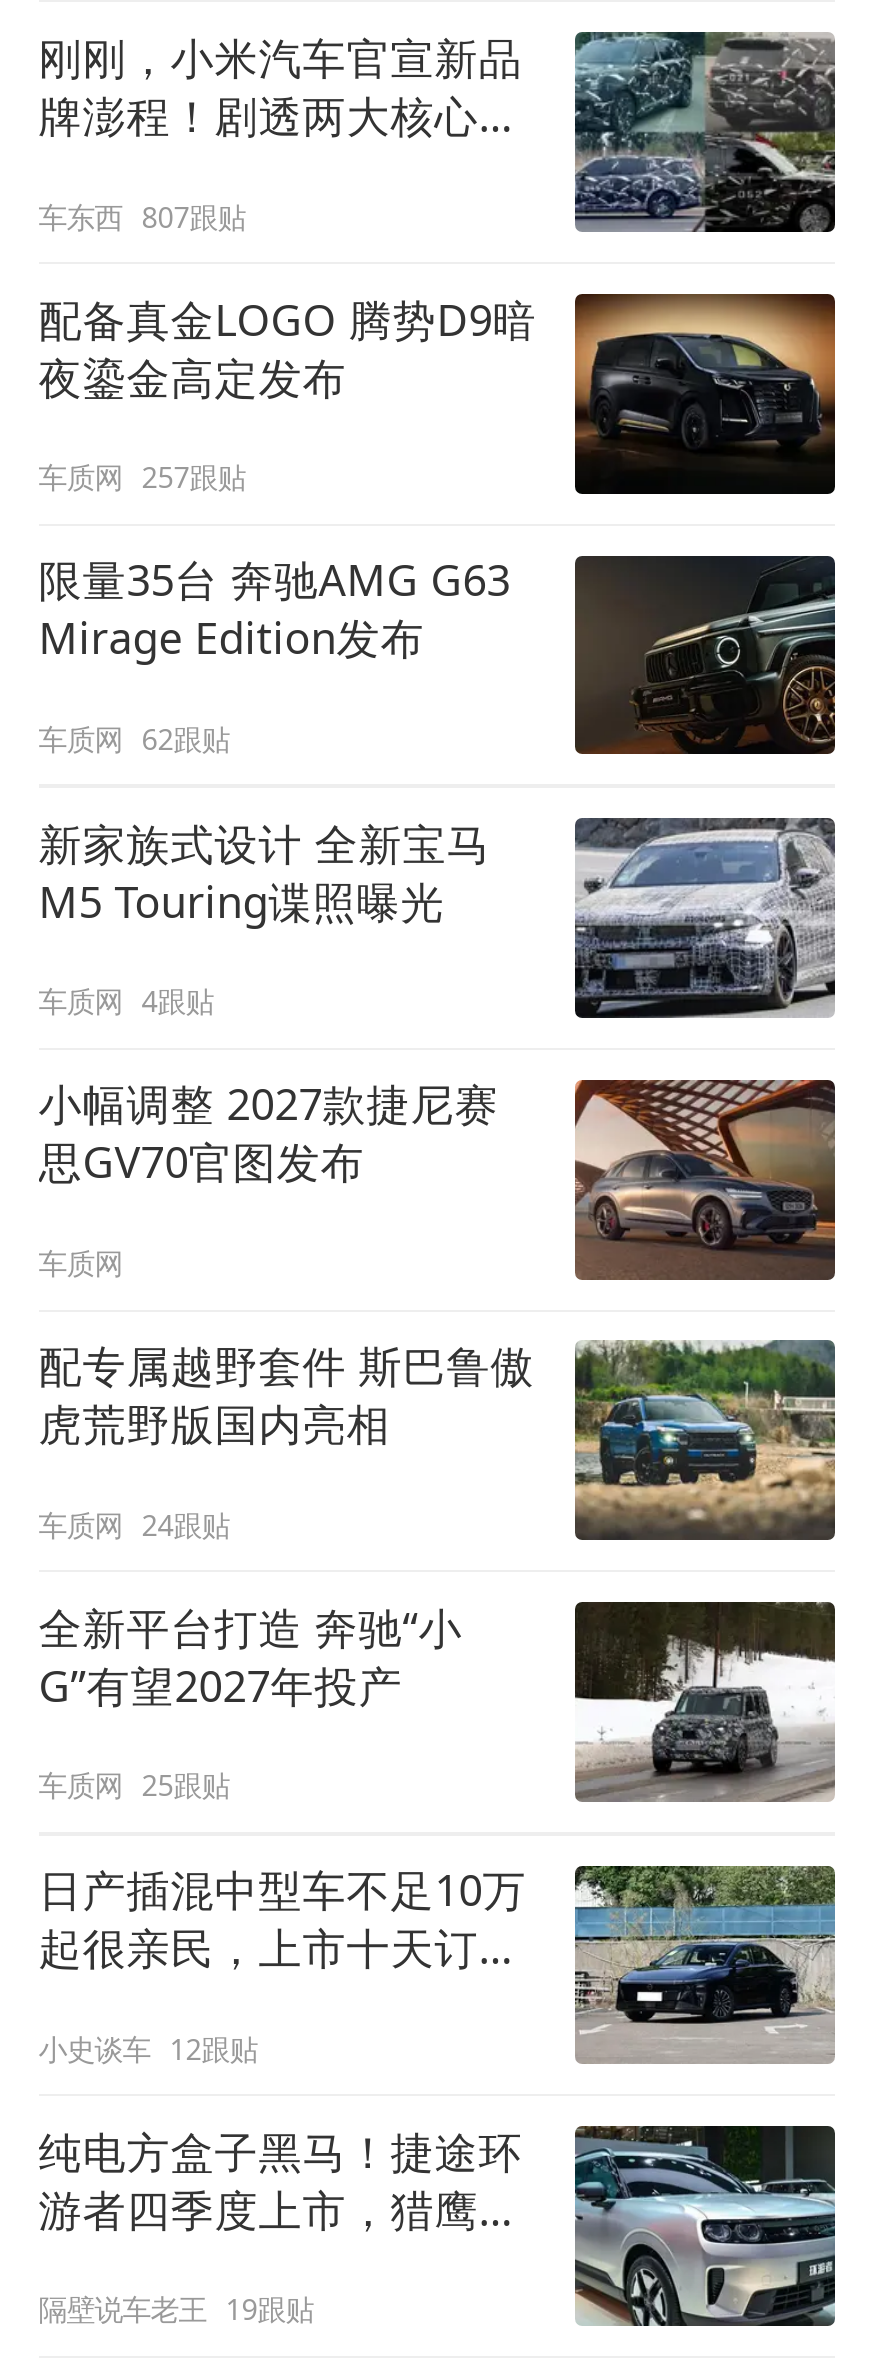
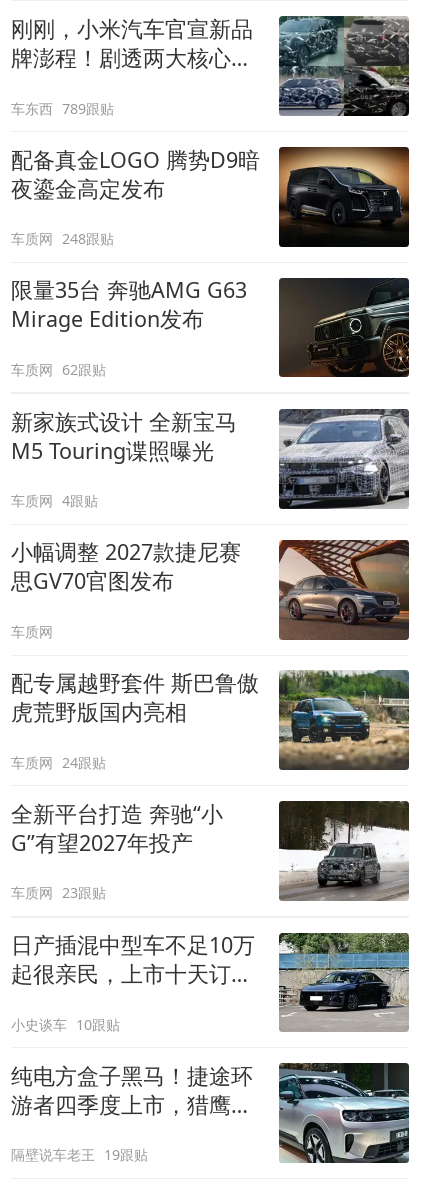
[38,197,246,235] 车东西 807跟贴 -> [11,98,114,117] 车东西 789跟贴
[38,458,246,496] 车质网 257跟贴 -> [11,229,114,248] 车质网 248跟贴
[38,1766,230,1804] 车质网 25跟贴 -> [11,883,106,902] 车质网 23跟贴
[38,2030,258,2068] 小史谈车 12跟贴 -> [11,1015,120,1034] 小史谈车 10跟贴

